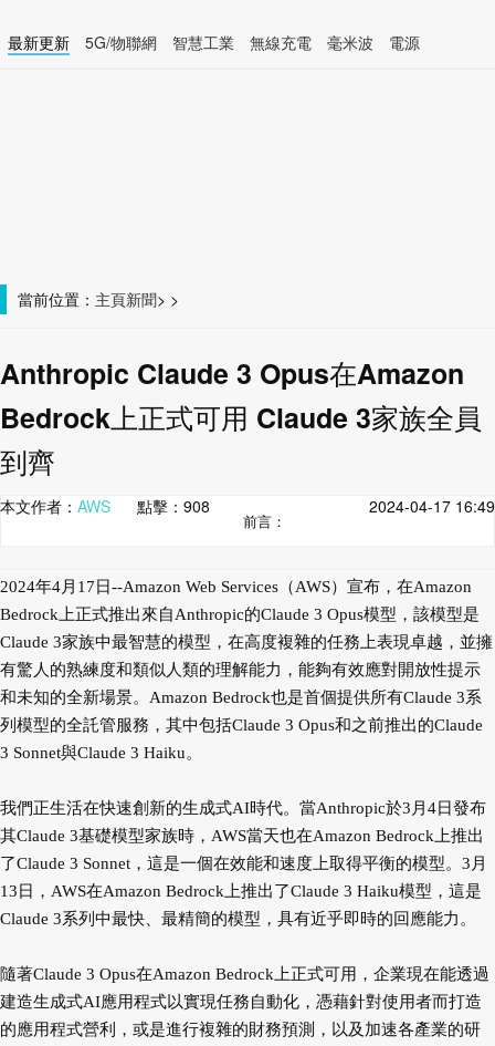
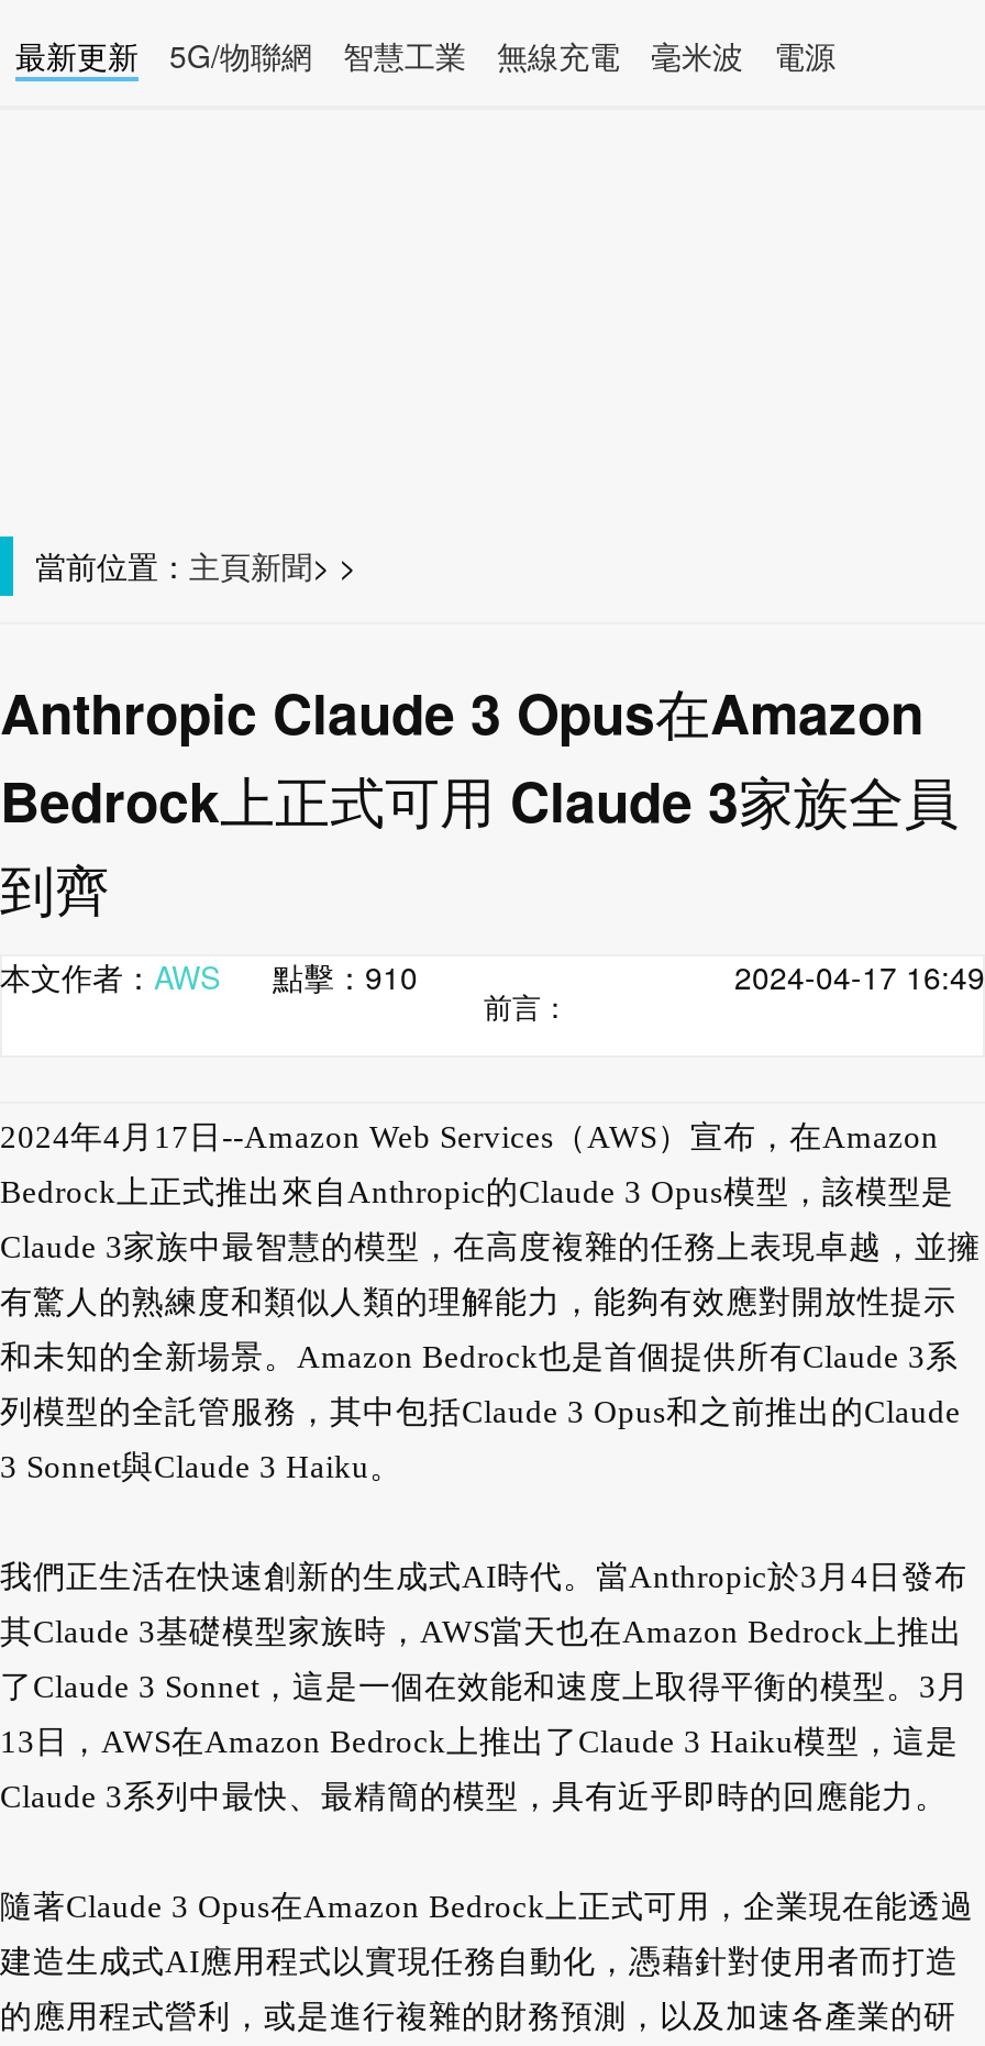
[0,495,210,517] 本文作者：AWS點擊：908 -> [0,954,418,998] 本文作者：AWS點擊：910

